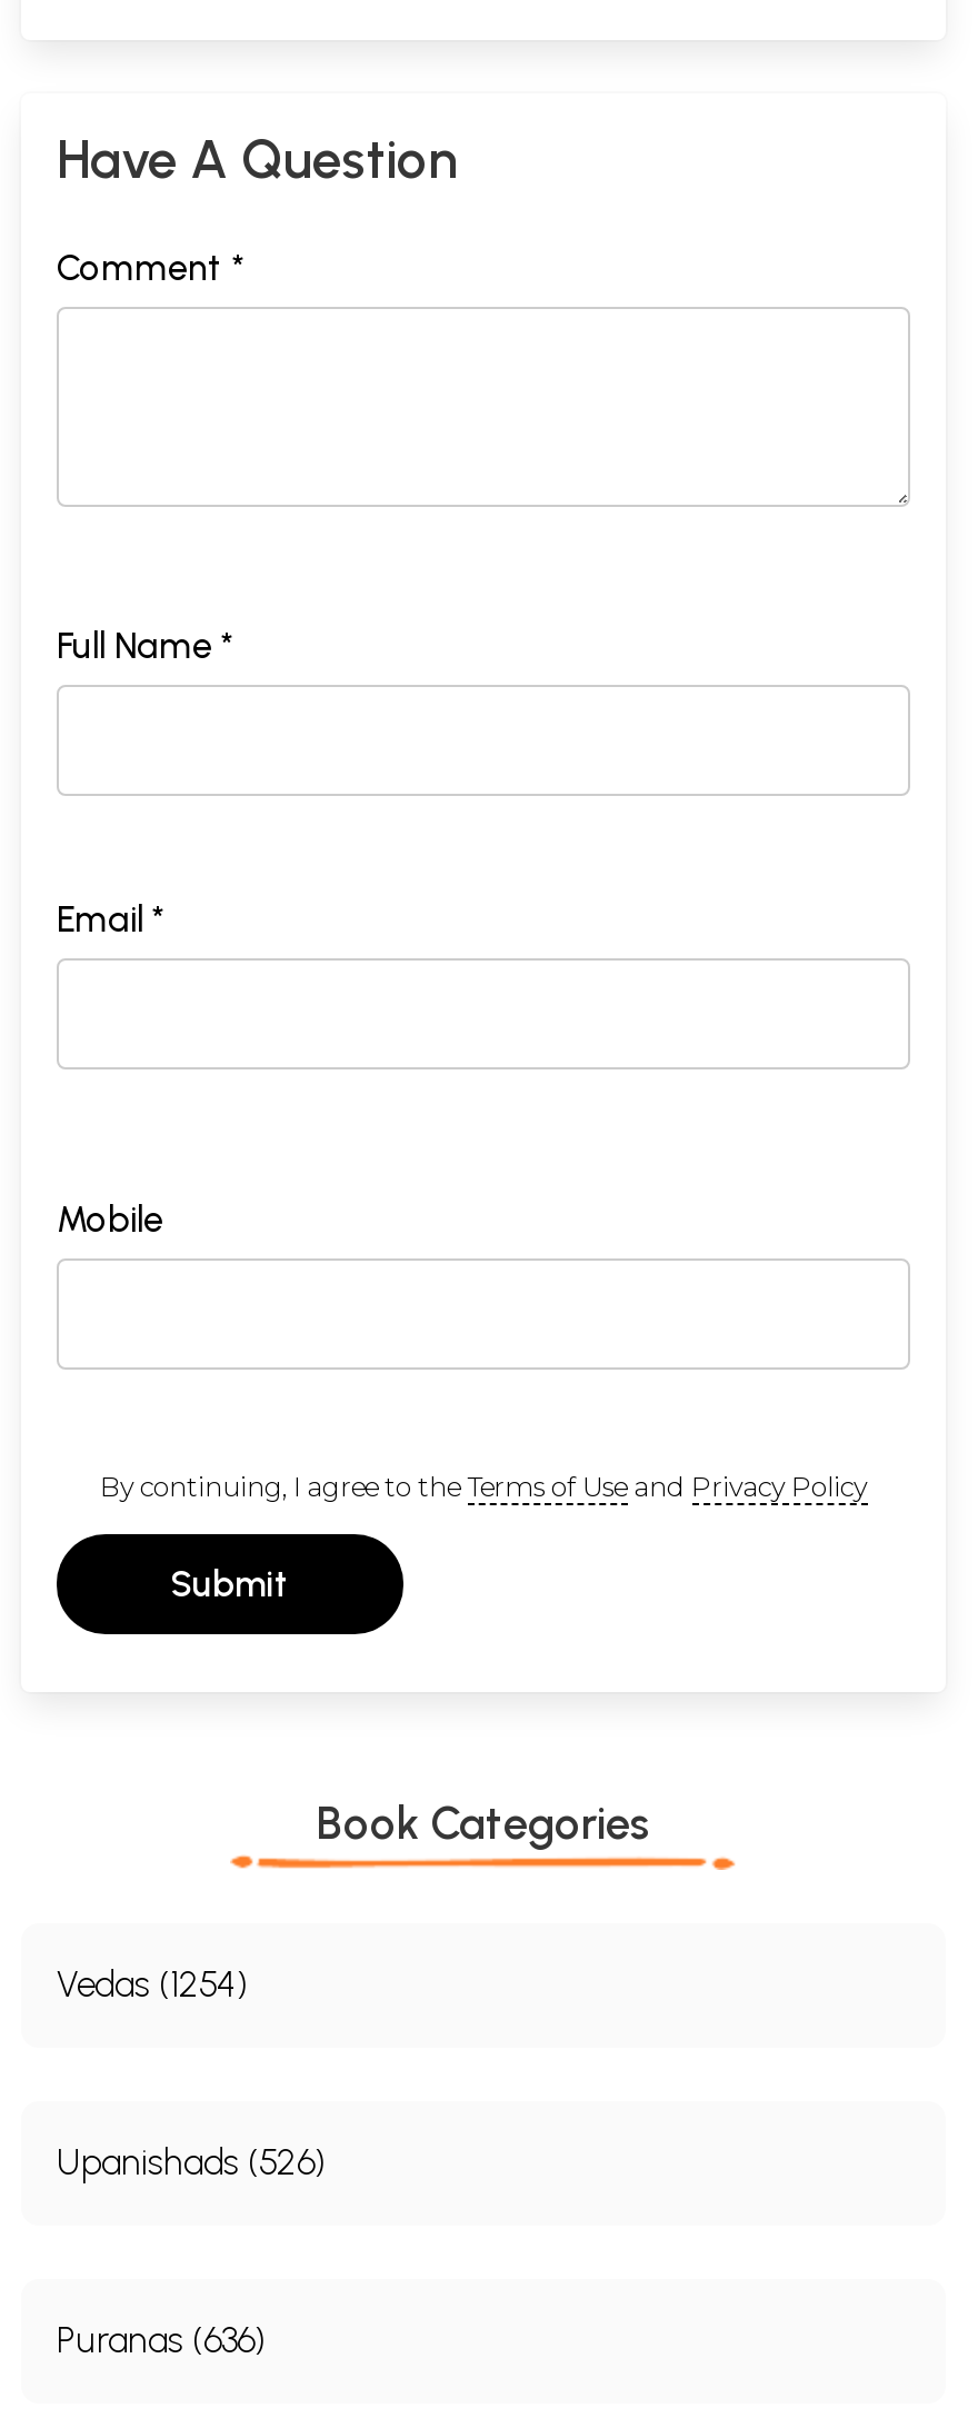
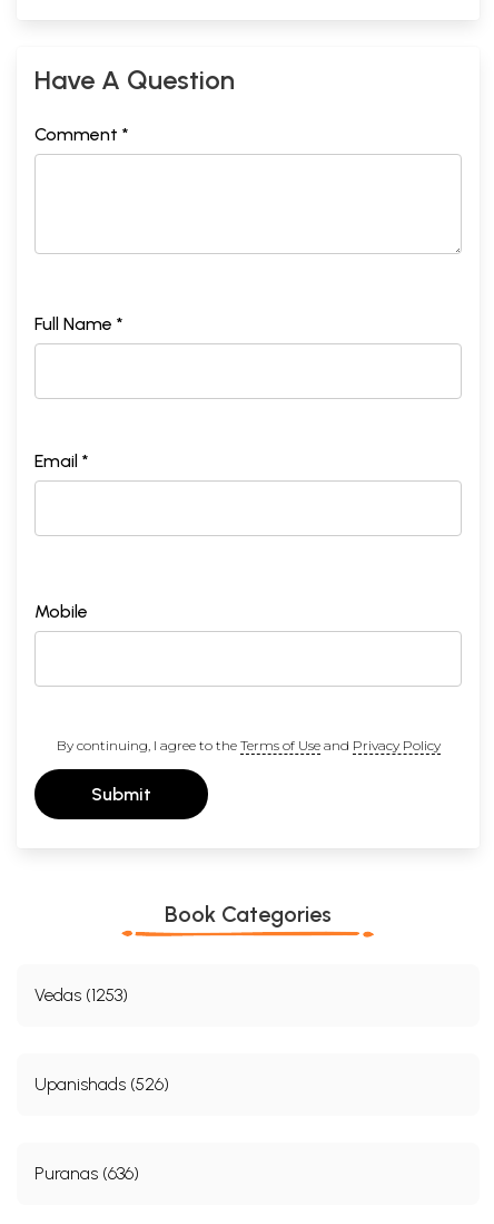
[57,1963,248,2005] Vedas (1254) -> [34,984,128,1005] Vedas (1253)

